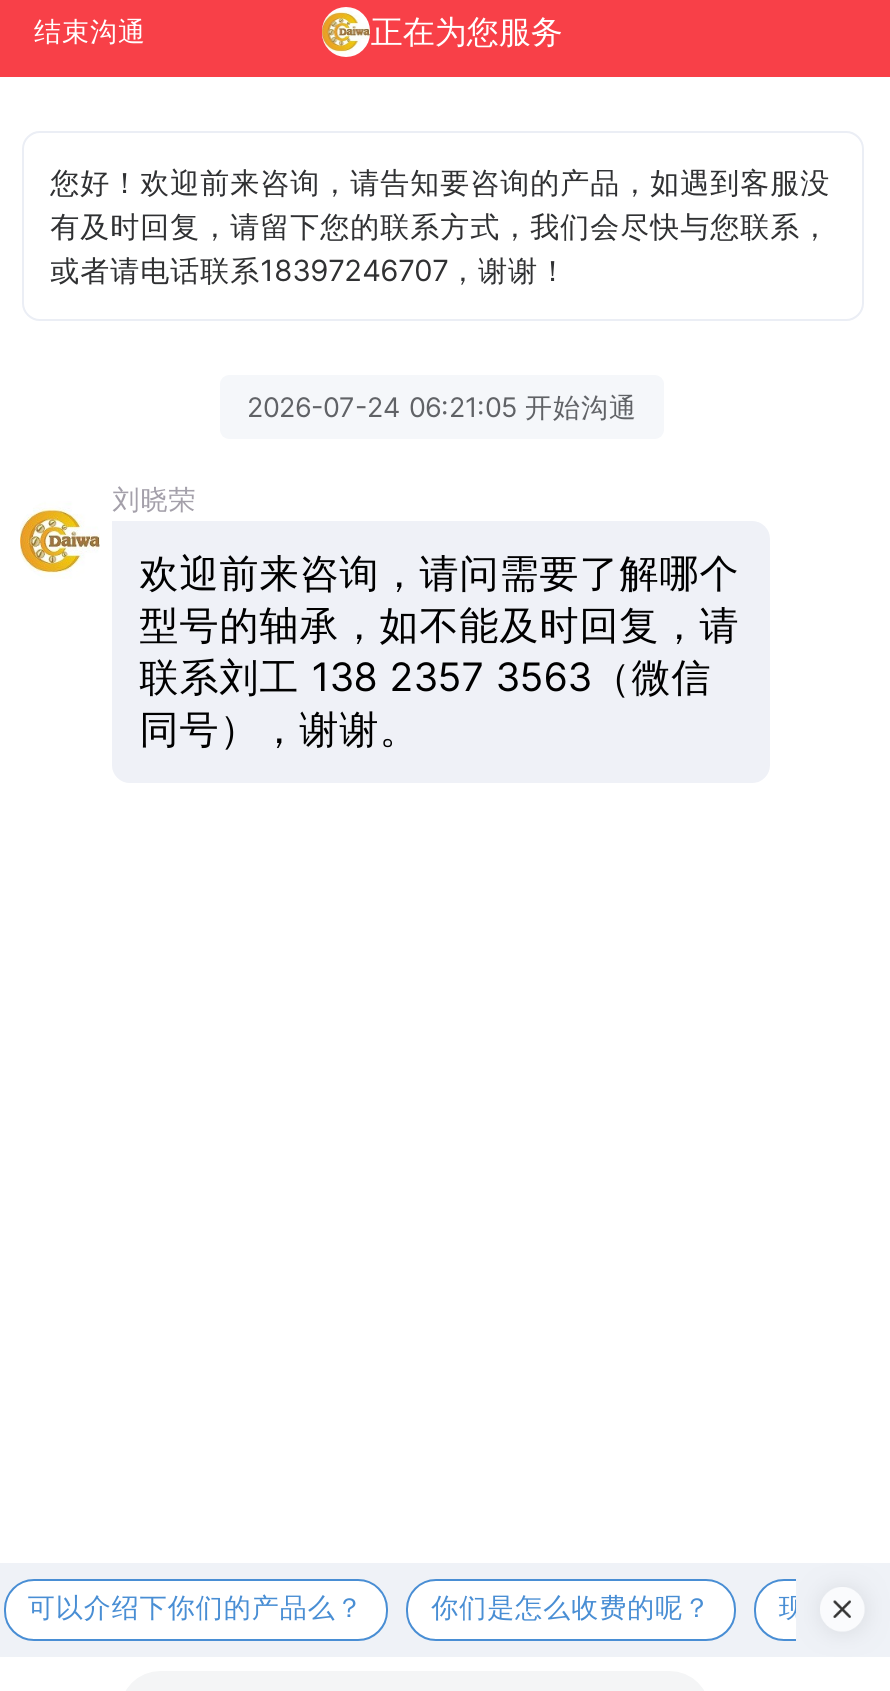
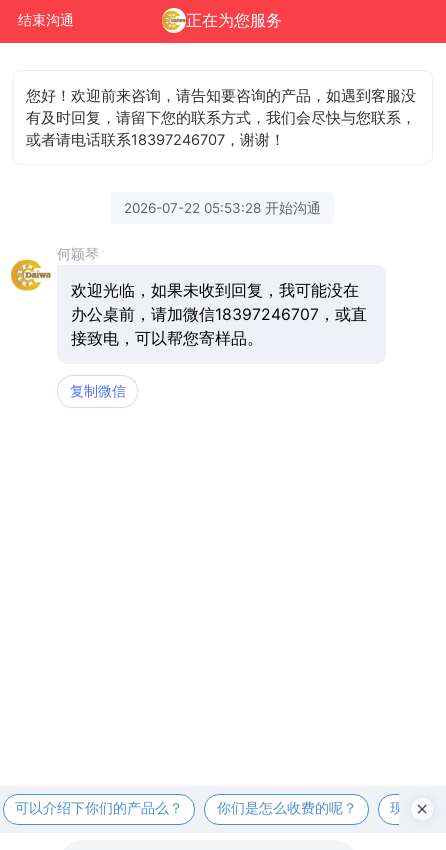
[112,391,740,752] 2026-07-24 06:21:05 开始沟通 | 刘晓荣 | 欢迎前来咨询，请问需要了解哪个 | 型号的轴承，如不能及时回复，请 | 联系刘工 138 2357 3563（微信 | 同号），谢谢。 -> [57,200,367,399] 2026-07-22 05:53:28 开始沟通 | 何颖琴 | 欢迎光临，如果未收到回复，我可能没在 | 办公桌前，请加微信18397246707，或直 | 接致电，可以帮您寄样品。 | 复制微信

